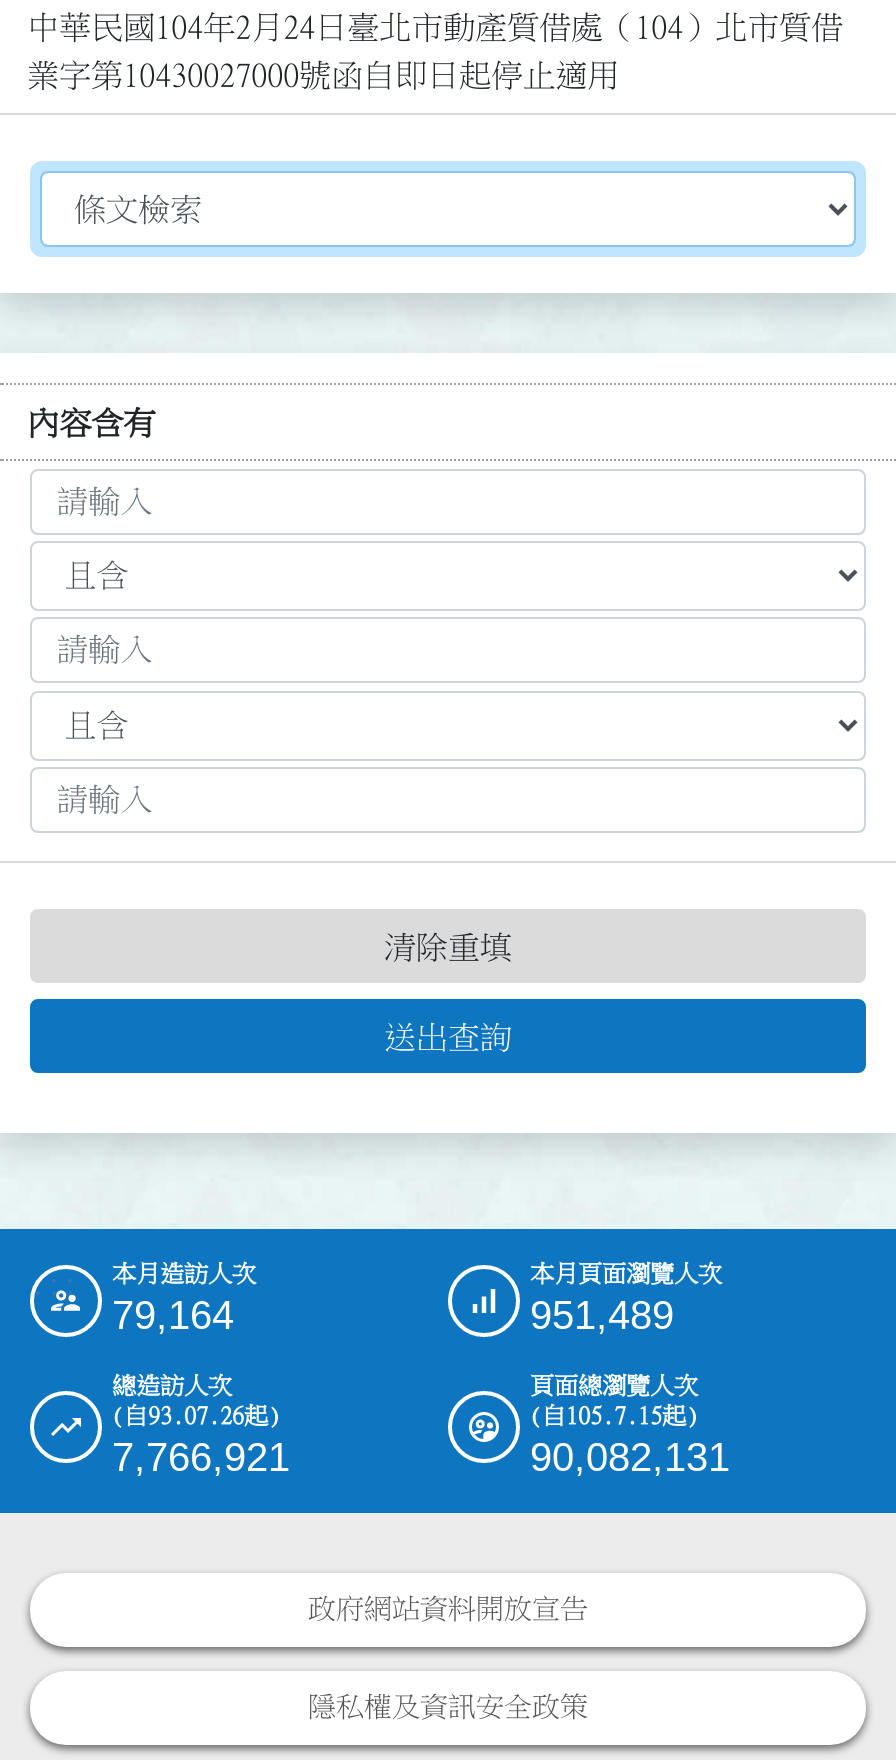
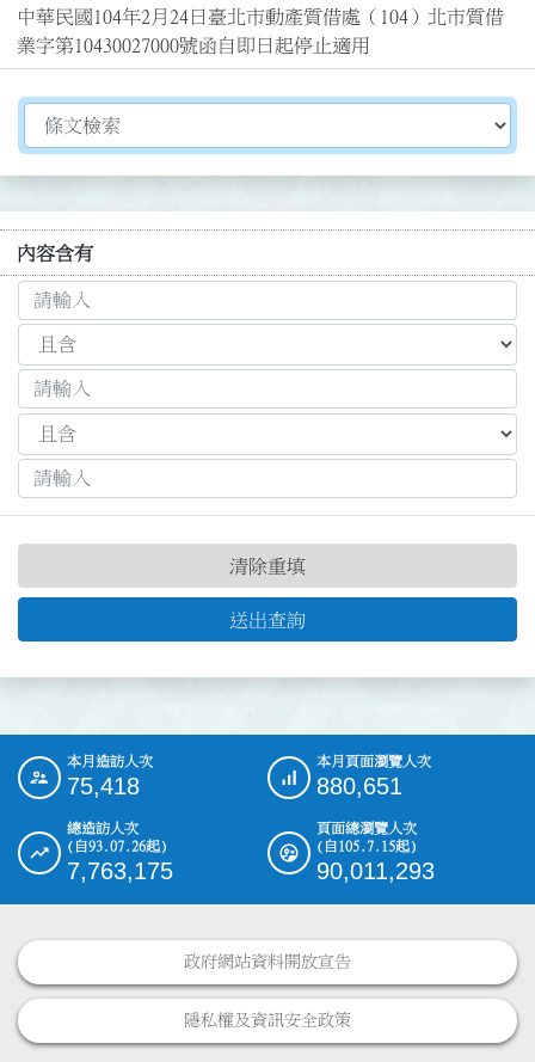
[112,1294,234,1338] 79,164 -> [67,773,140,800] 75,418
[530,1294,674,1338] 951,489 -> [316,773,402,800] 880,651
[112,1436,290,1480] 7,766,921 -> [67,858,173,884] 7,763,175
[530,1436,730,1480] 90,082,131 -> [316,858,435,884] 90,011,293

